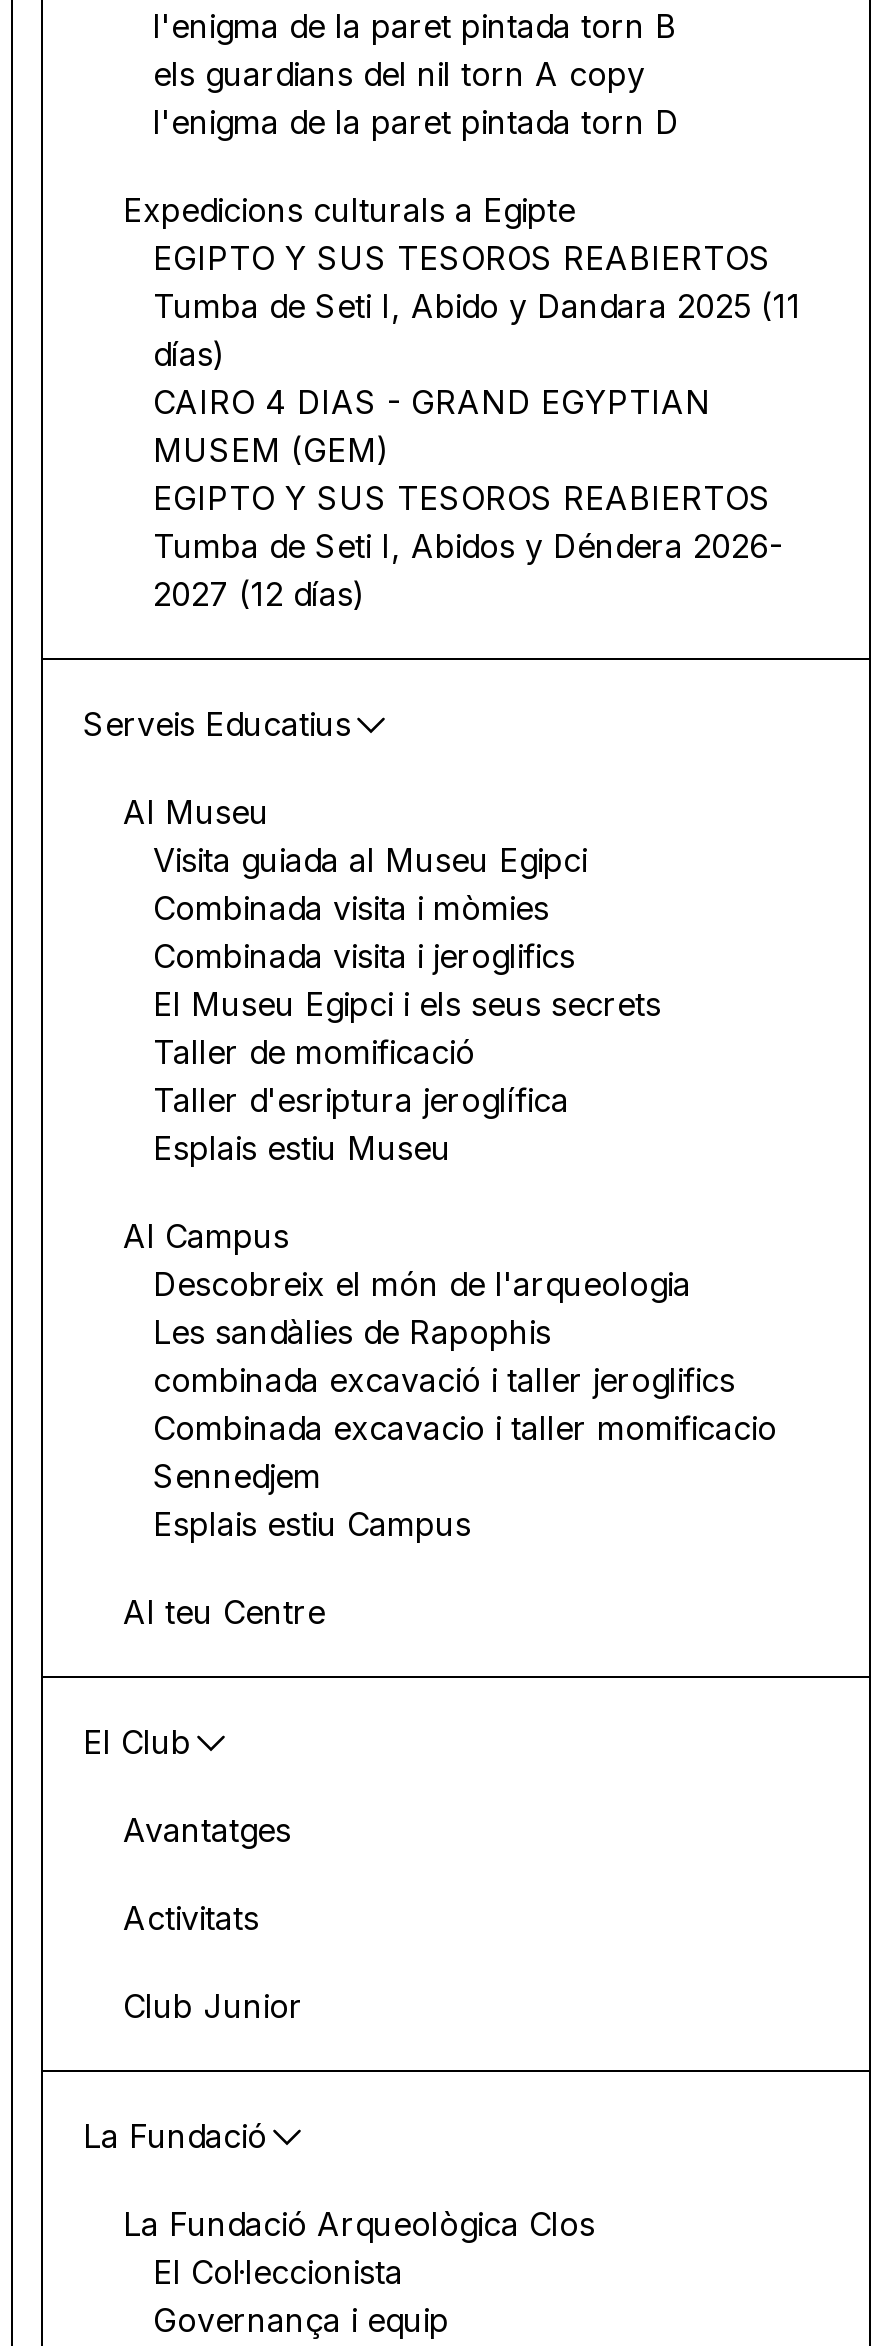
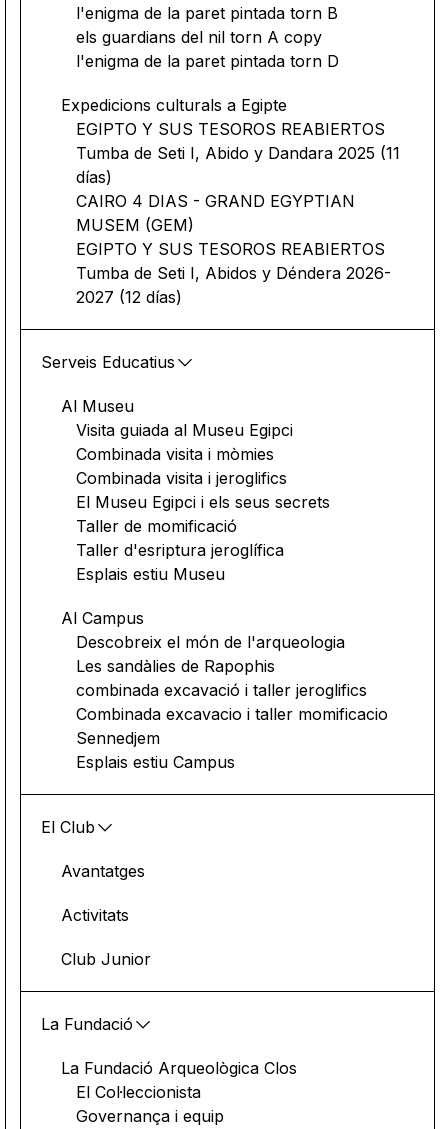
[123,1592,325,1632] Al teu Centre -> none

